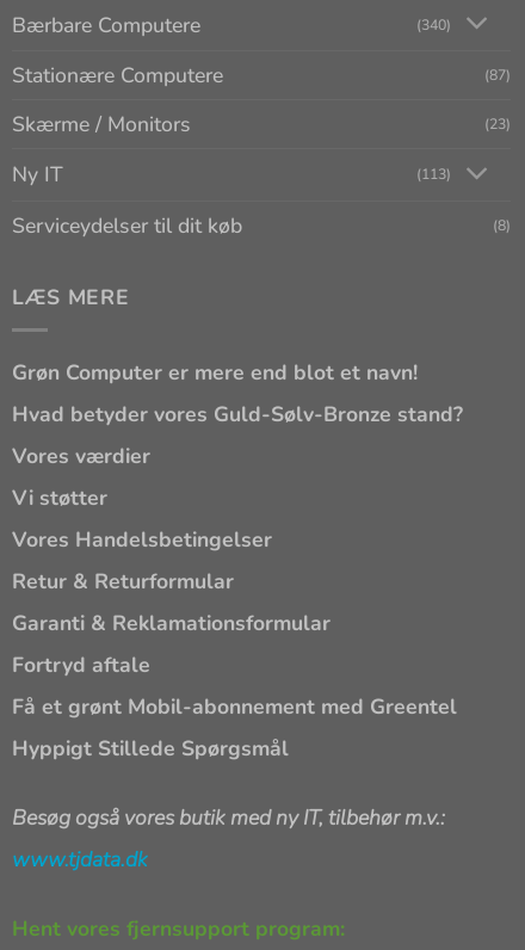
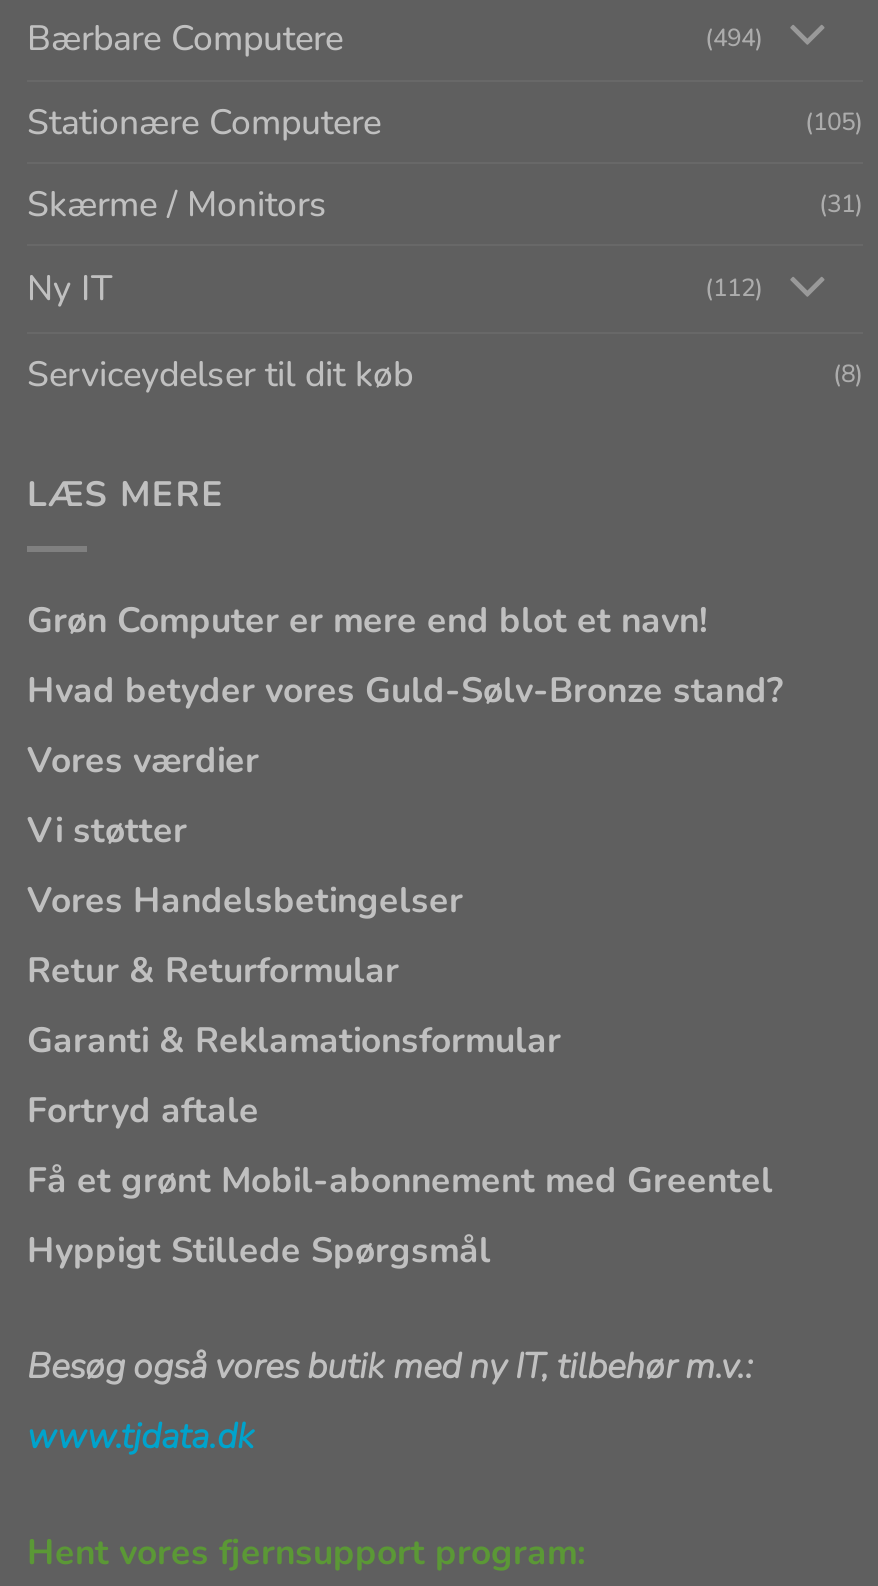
[416,15,451,34] (340) -> [705,22,763,54] (494)
[484,66,511,85] (87) -> [805,106,863,138] (105)
[484,115,511,134] (23) -> [819,188,863,220] (31)
[416,165,451,184] (113) -> [705,273,763,305] (112)

